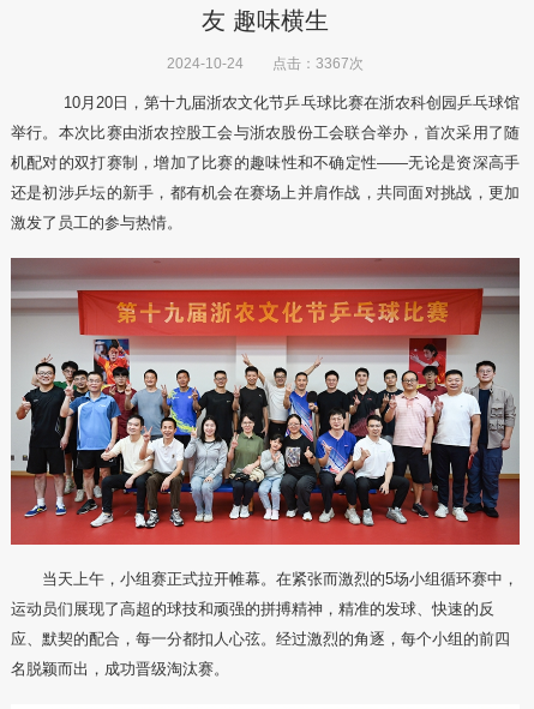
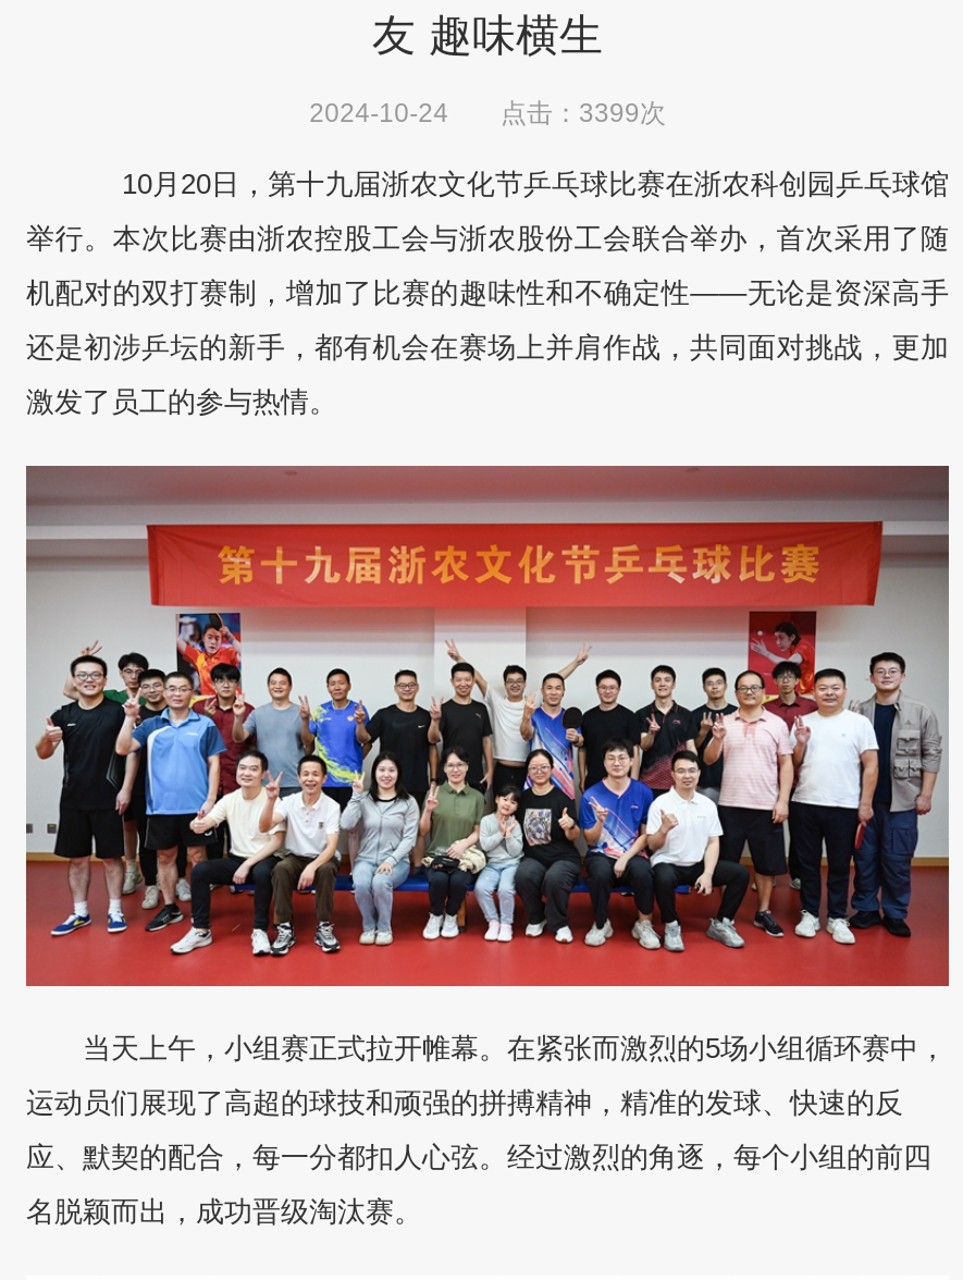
[167,55,363,71] 2024-10-24 点击：3367次 -> [309,97,666,127] 2024-10-24 点击：3399次

